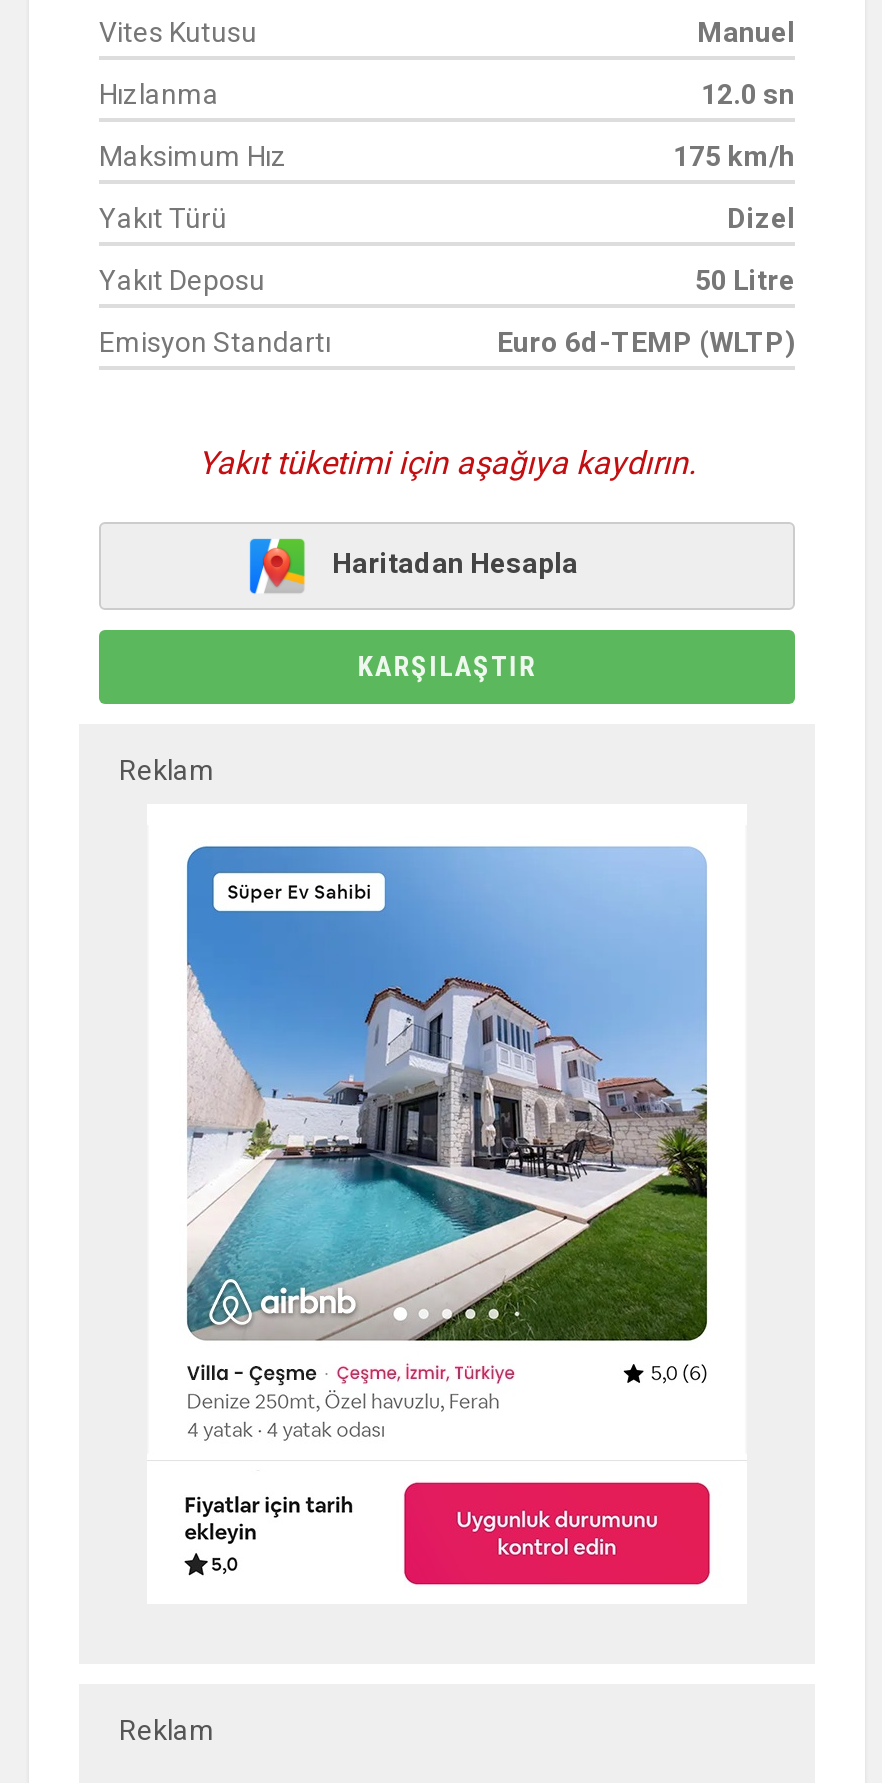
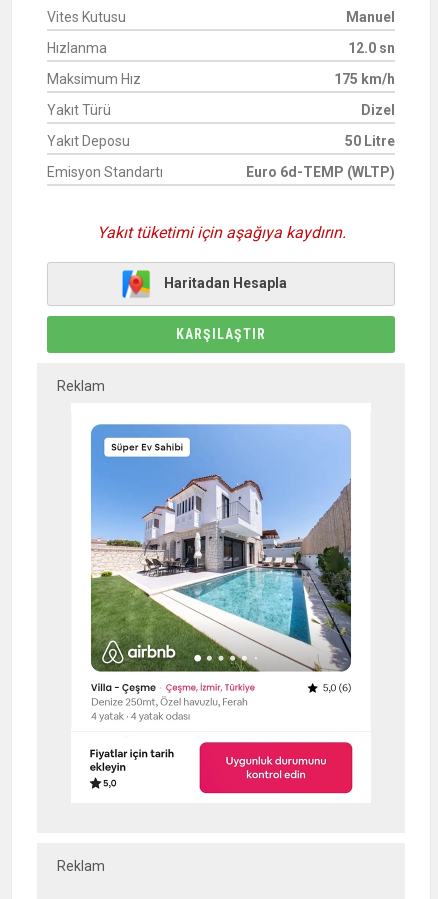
[185,916,709,1342] [image] -> [90,457,352,672] [image]

